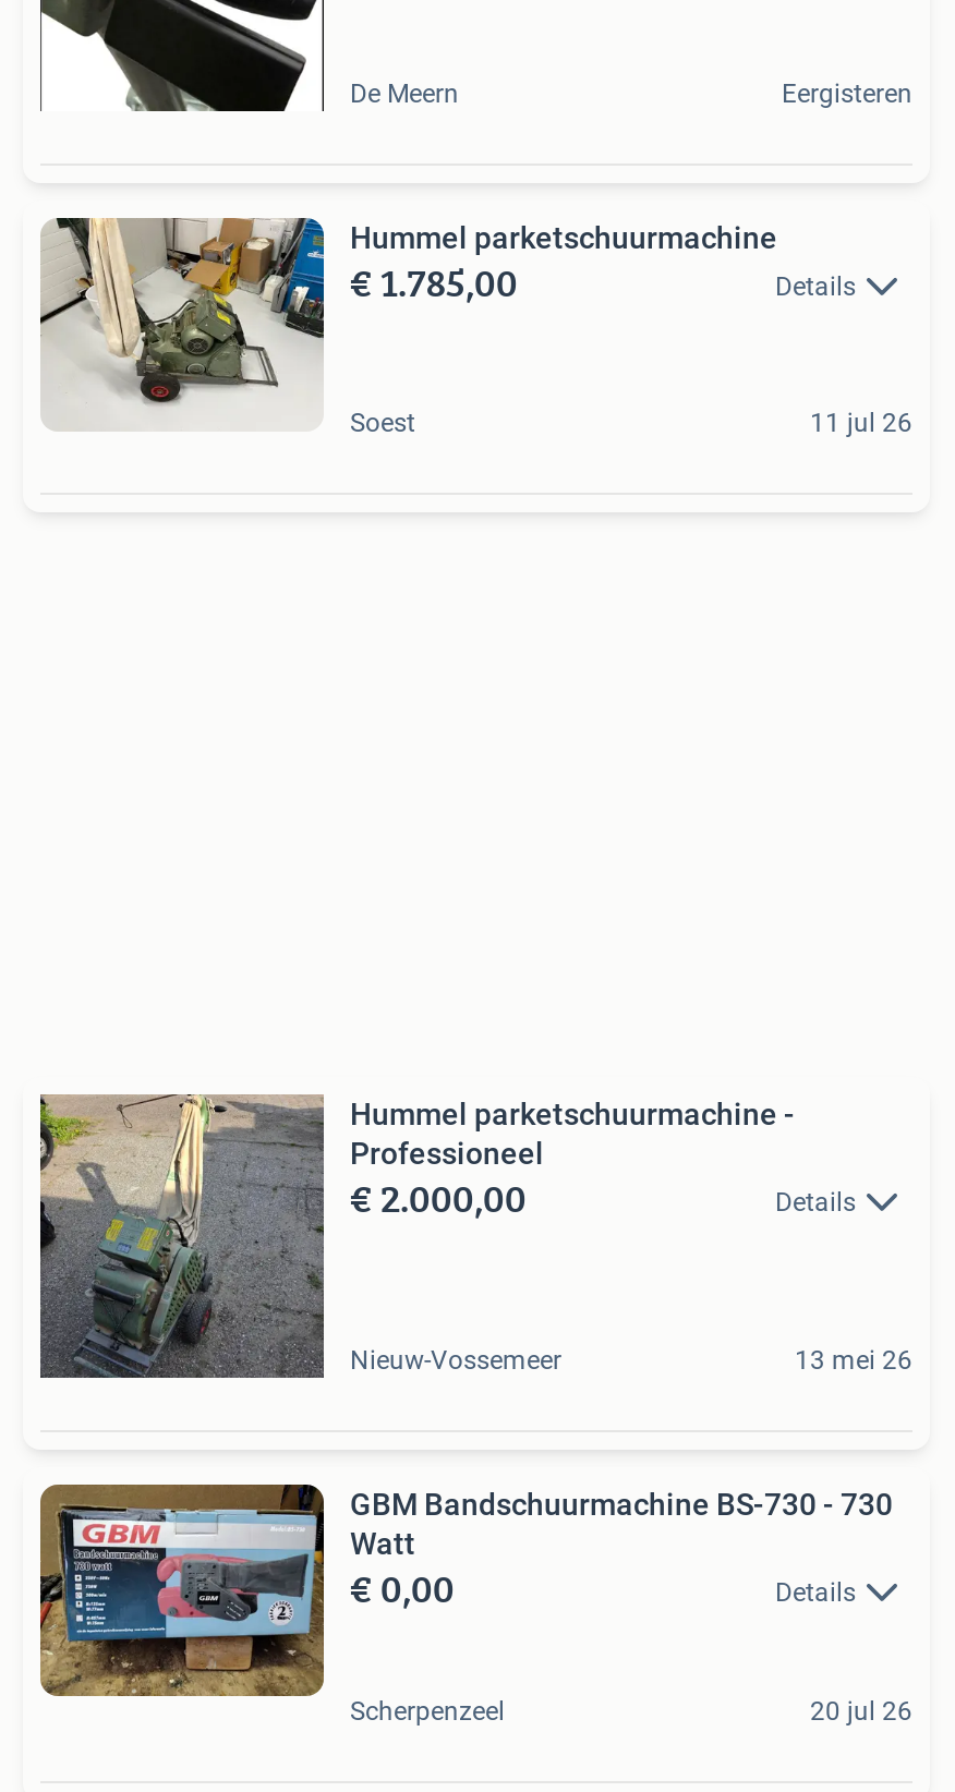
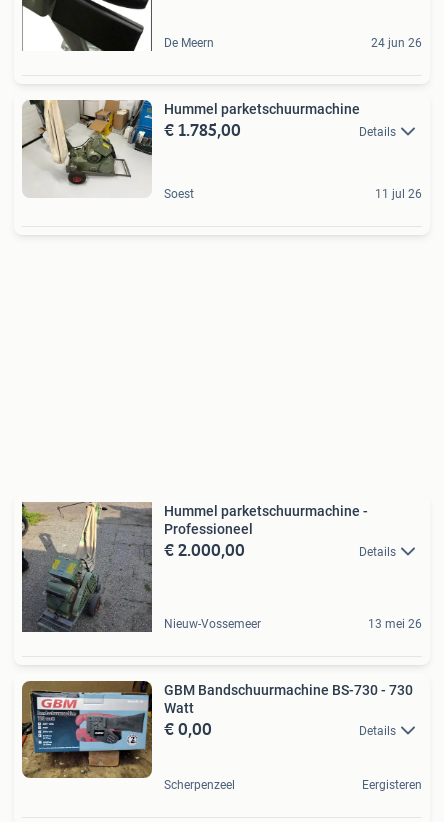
moved [782,78,912,109] -> [362,778,422,792]: Eergisteren
none -> [371,36,422,50] 24 jun 26
[810,1696,912,1727] 20 jul 26 -> none

